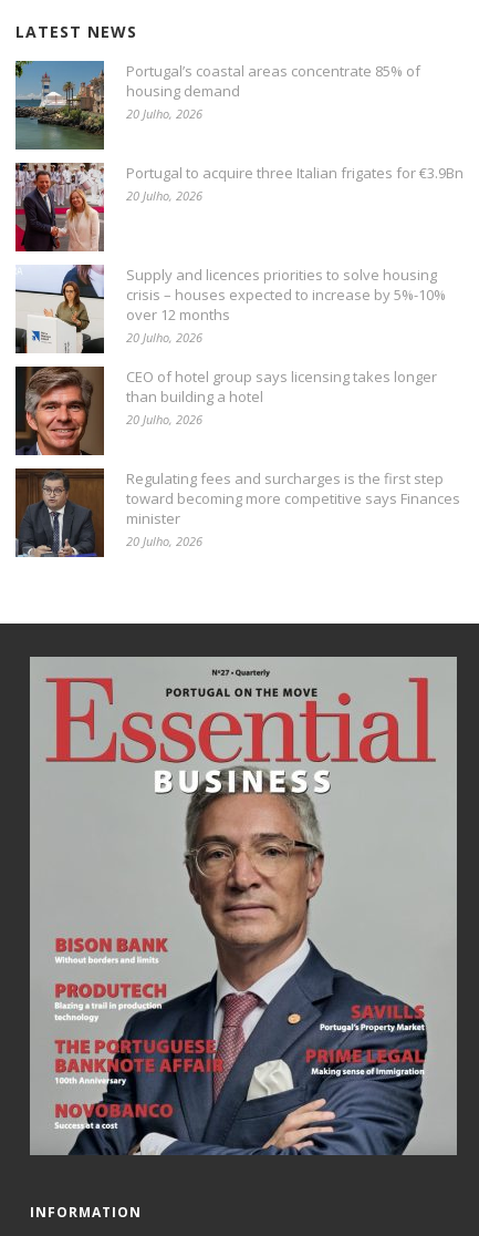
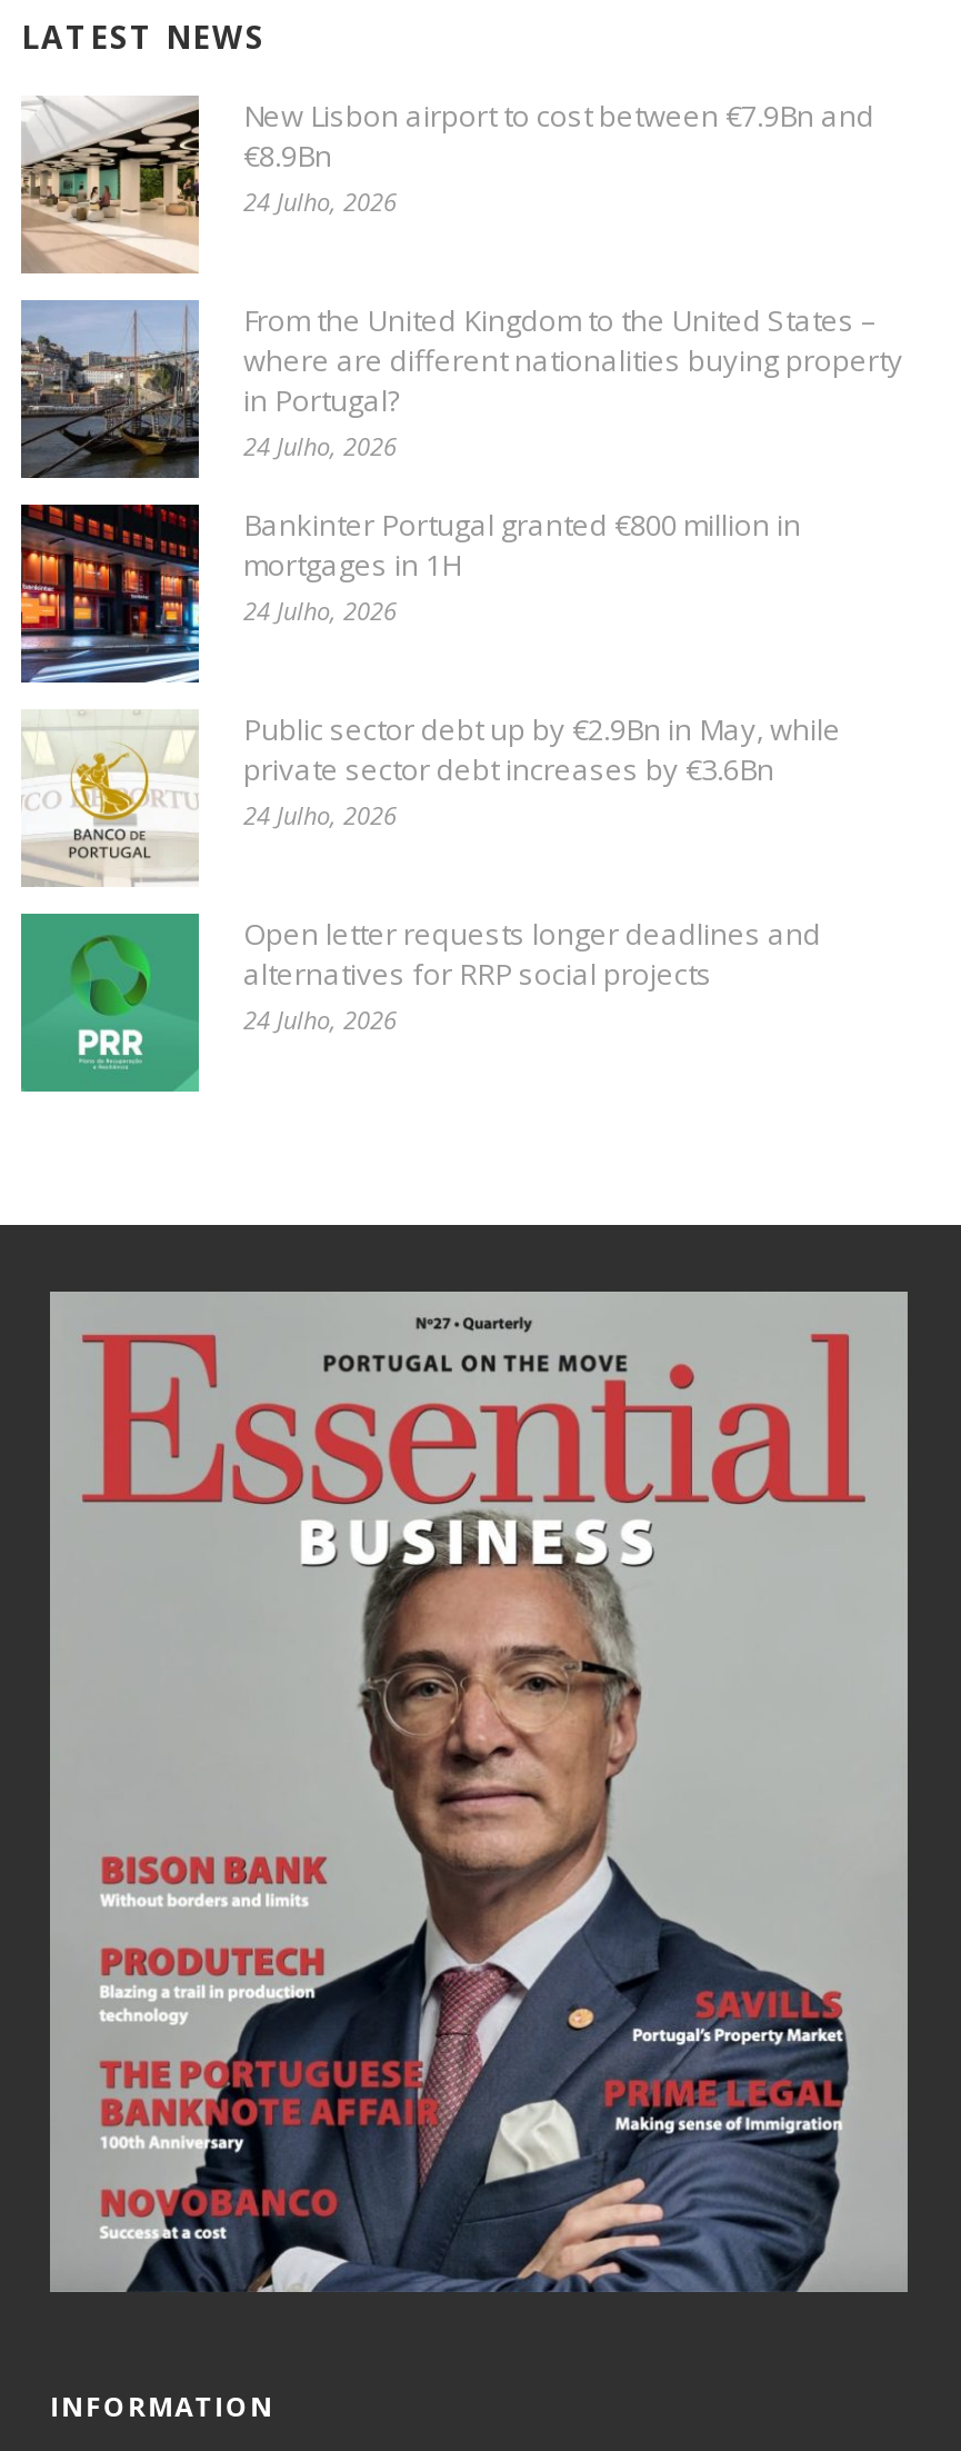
[14,60,420,151] [image] | Portugal’s coastal areas concentrate 85% of | housing demand | 20 Julho, 2026 -> [19,96,874,276] [image] | New Lisbon airport to cost between €7.9Bn and | €8.9Bn | 24 Julho, 2026
[14,162,464,253] [image] | Portugal to acquire three Italian frigates for €3.9Bn | 20 Julho, 2026 -> [19,300,903,480] [image] | From the United Kingdom to the United States – | where are different nationalities buying property | in Portugal? | 24 Julho, 2026
[14,264,446,354] [image] | Supply and licences priorities to solve housing | crisis – houses expected to increase by 5%-10% | over 12 months | 20 Julho, 2026 -> [19,502,801,685] [image] | Bankinter Portugal granted €800 million in | mortgages in 1H | 24 Julho, 2026
[14,365,437,456] [image] | CEO of hotel group says licensing takes longer | than building a hotel | 20 Julho, 2026 -> [21,709,841,887] [image] | Public sector debt up by €2.9Bn in May, while | private sector debt increases by €3.6Bn | 24 Julho, 2026
[14,467,460,558] [image] | Regulating fees and surcharges is the first step | toward becoming more competitive says Finances | minister | 20 Julho, 2026 -> [19,911,821,1094] [image] | Open letter requests longer deadlines and | alternatives for RRP social projects | 24 Julho, 2026

